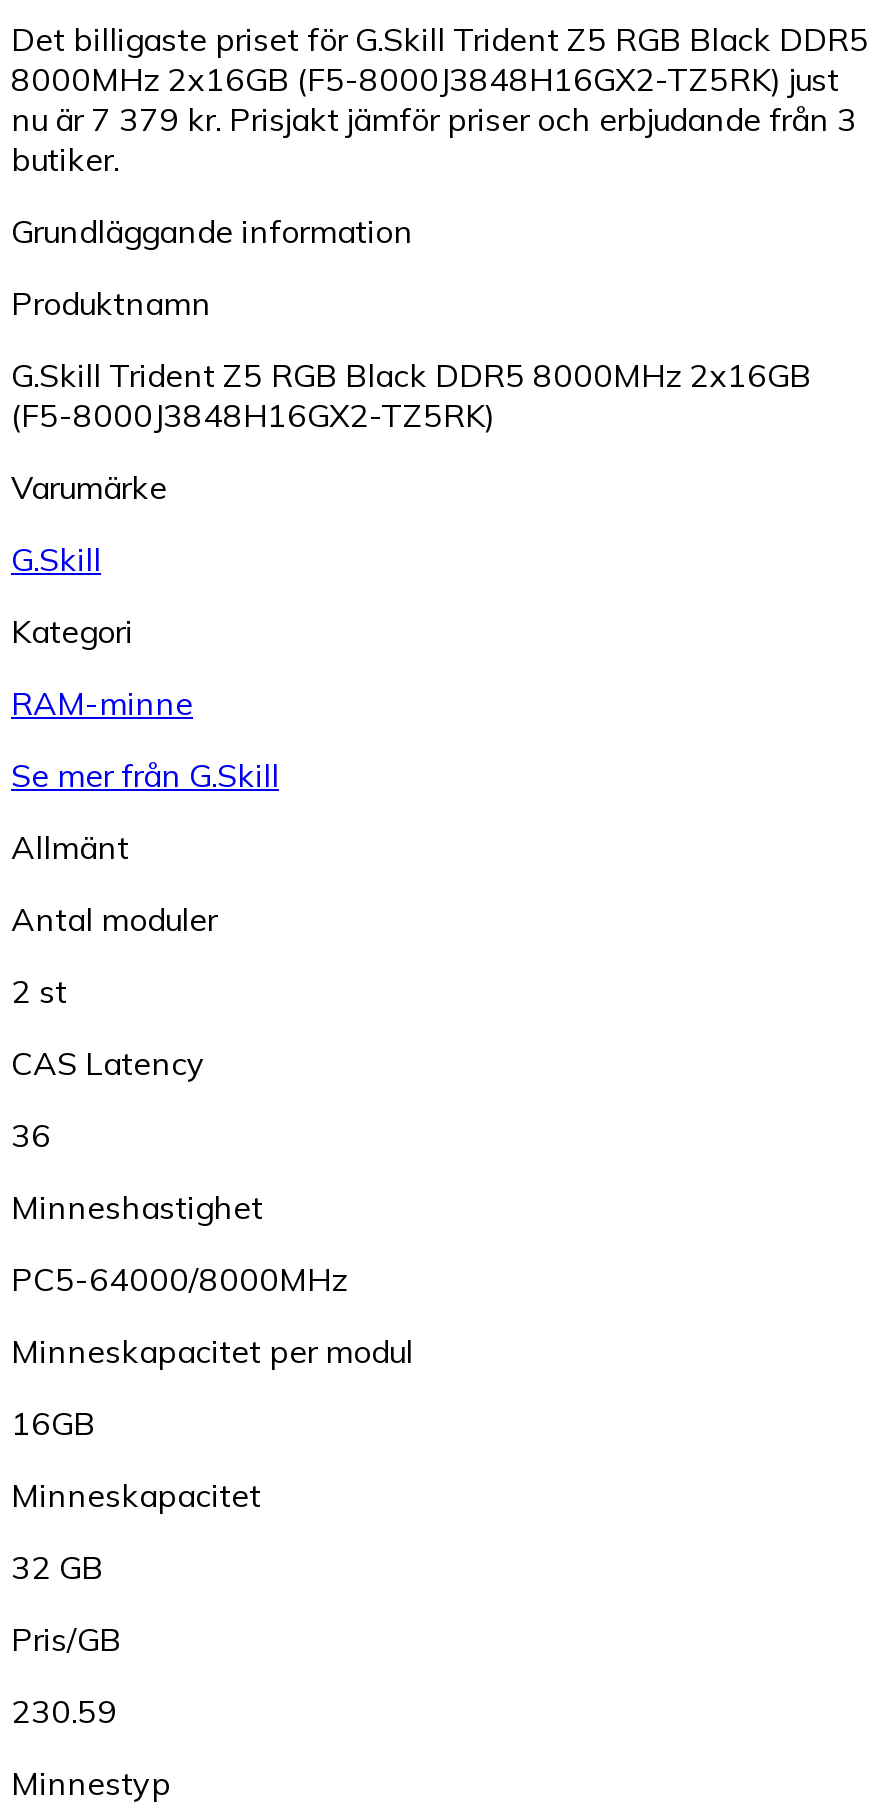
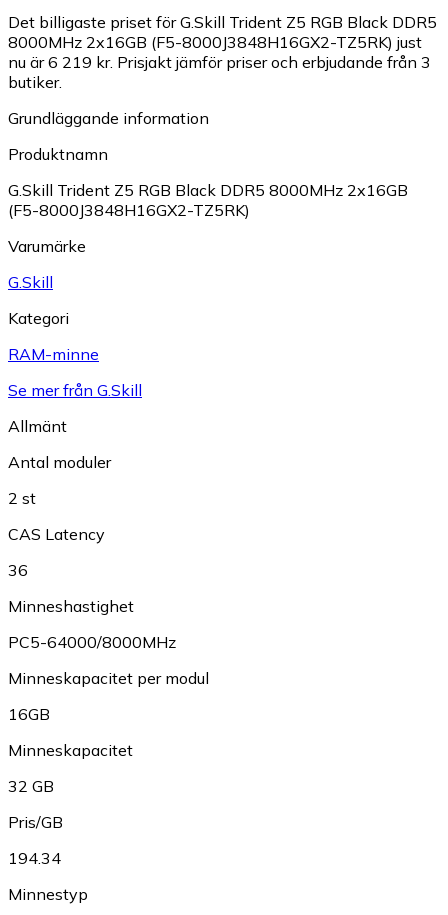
[11,99,857,139] nu är 7 379 kr. Prisjakt jämför priser och erbjudande från 3 -> [8,52,431,72] nu är 6 219 kr. Prisjakt jämför priser och erbjudande från 3
[11,1691,117,1731] 230.59 -> [8,848,61,868] 194.34

